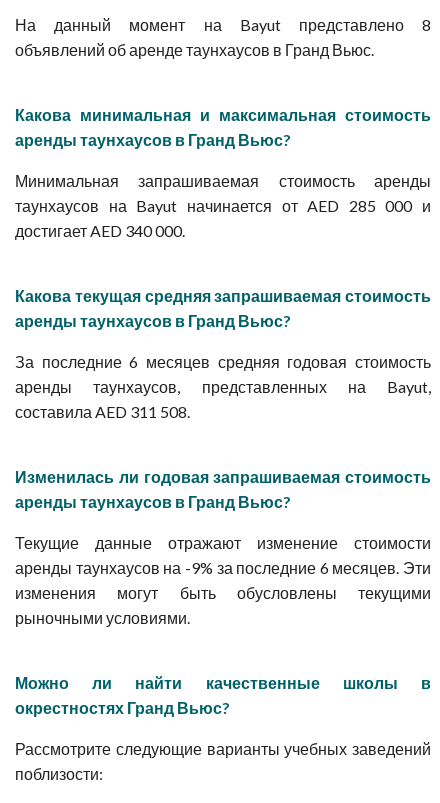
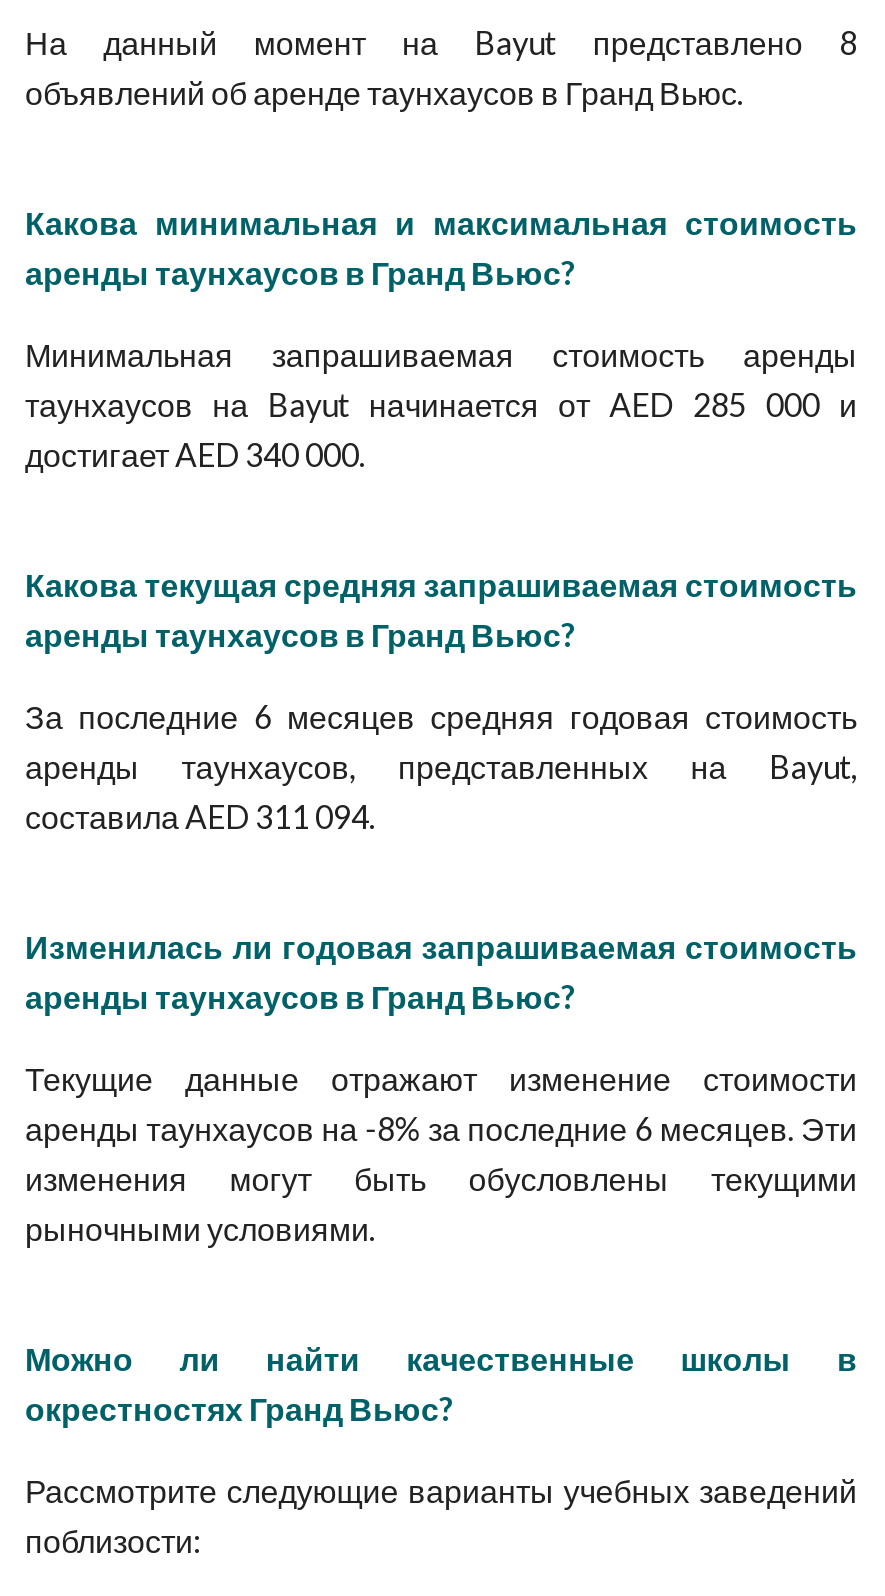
[15,402,190,421] составила AED 311 508. -> [25,797,375,835] составила AED 311 094.
[15,558,431,577] аренды таунхаусов на -9% за последние 6 месяцев. Эти -> [25,1109,857,1147] аренды таунхаусов на -8% за последние 6 месяцев. Эти

